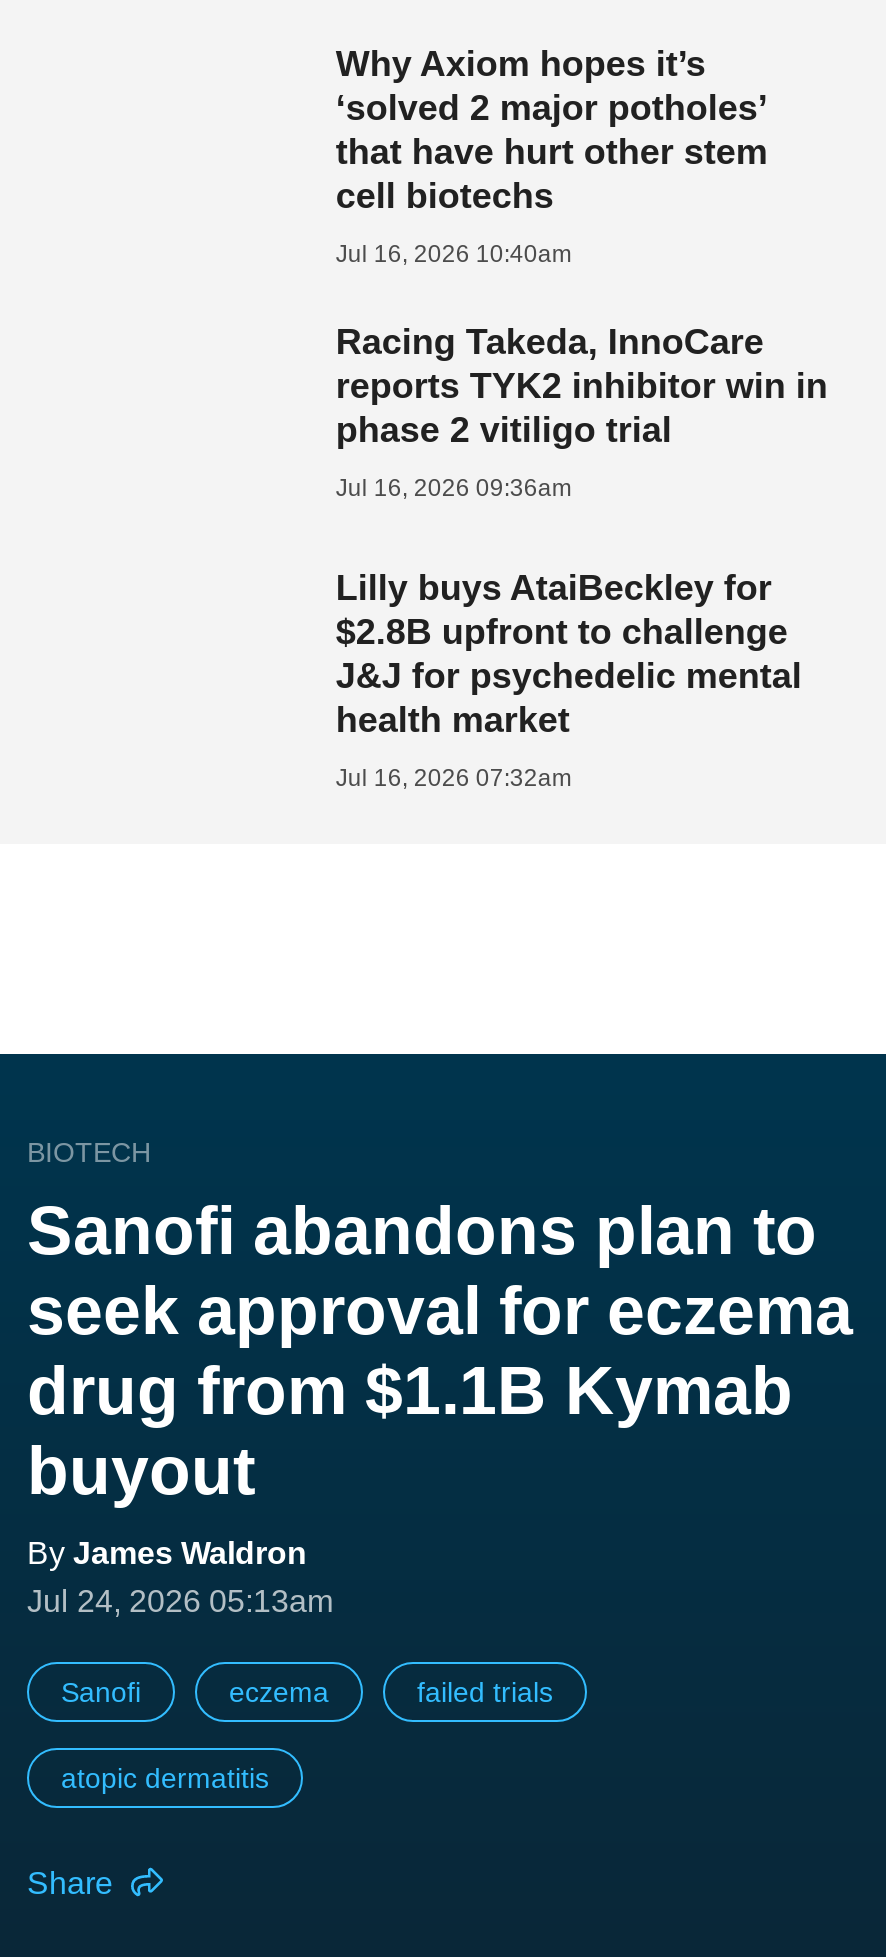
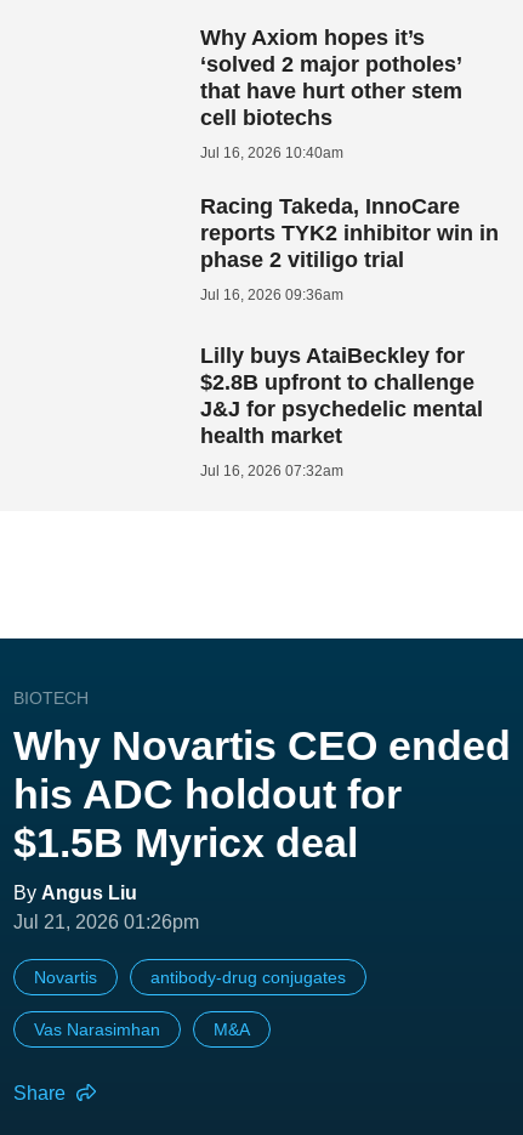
[27,1191,853,1617] Sanofi abandons plan to | seek approval for eczema | drug from $1.1B Kymab | buyout | By James Waldron | Jul 24, 2026 05:13am -> [13,722,511,932] Why Novartis CEO ended | his ADC holdout for | $1.5B Myricx deal | By Angus Liu | Jul 21, 2026 01:26pm
[61,1675,553,1707] Sanofi | eczema | failed trials -> [34,967,346,987] Novartis | antibody-drug conjugates
[61,1761,269,1793] atopic dermatitis -> [34,1019,250,1039] Vas Narasimhan | M&A

